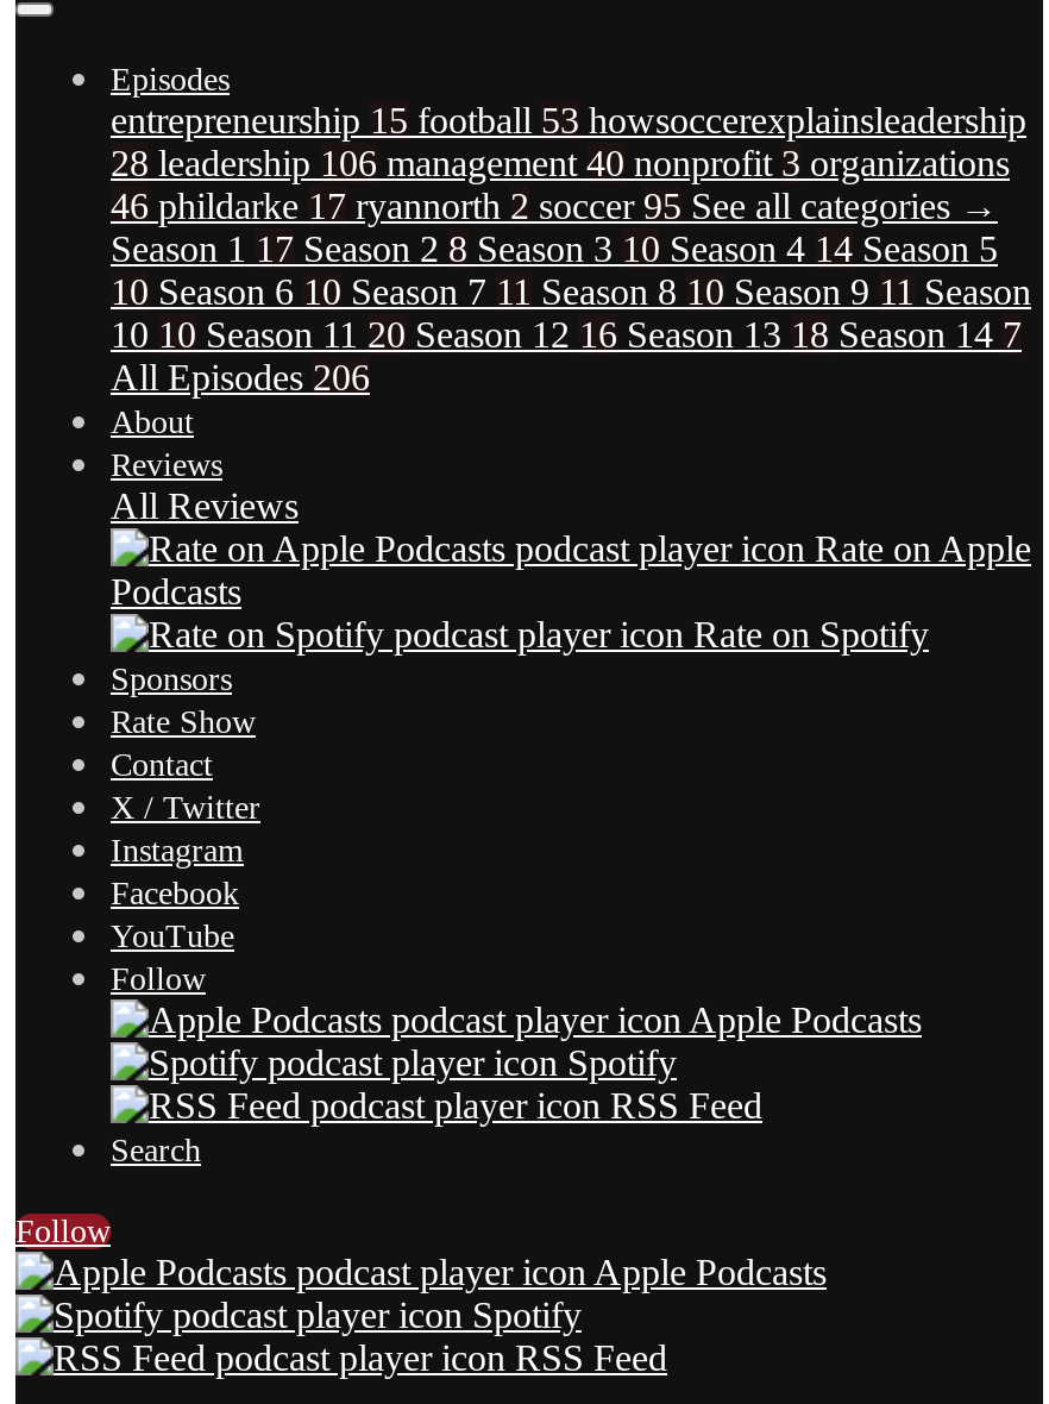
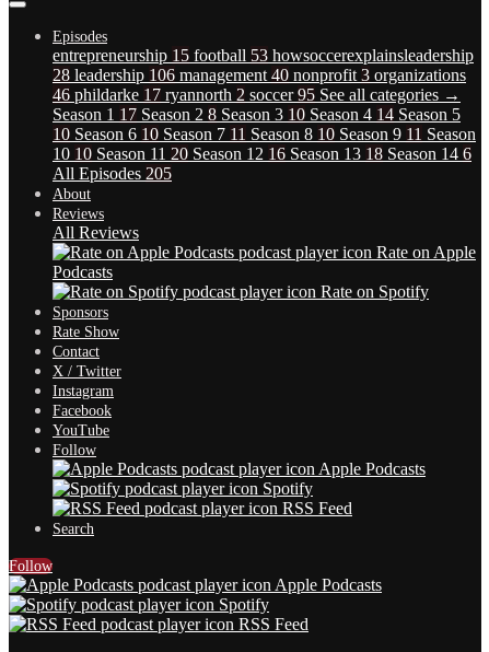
[111,314,1022,355] 10 10 Season 11 20 Season 12 16 Season 13 18 Season 14 7 -> [53,144,471,163] 10 10 Season 11 20 Season 12 16 Season 13 18 Season 14 6
[111,357,370,397] All Episodes 206 -> [53,164,172,183] All Episodes 205

